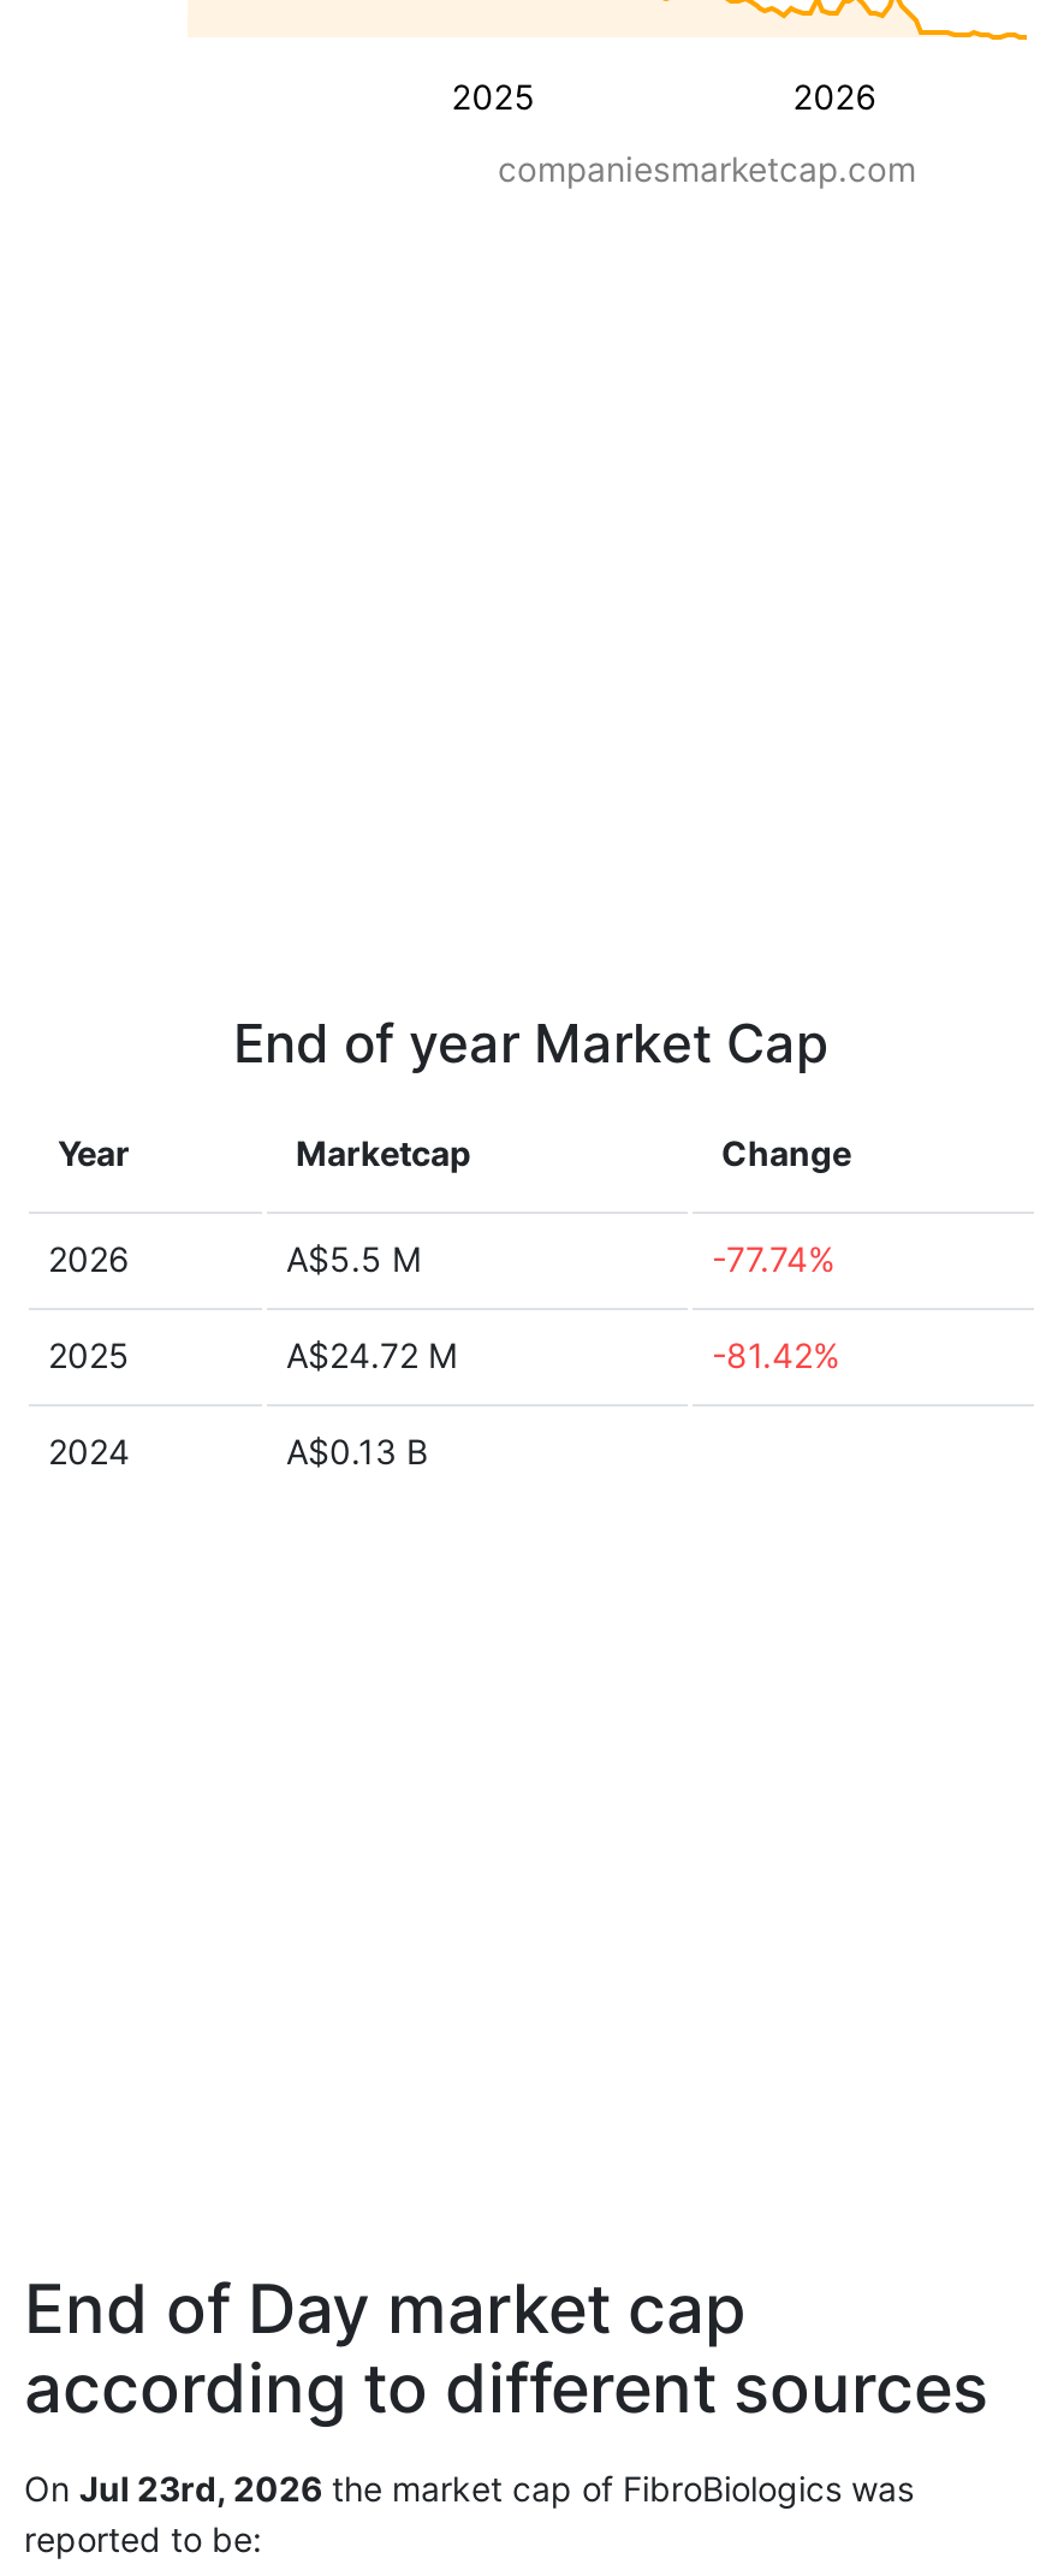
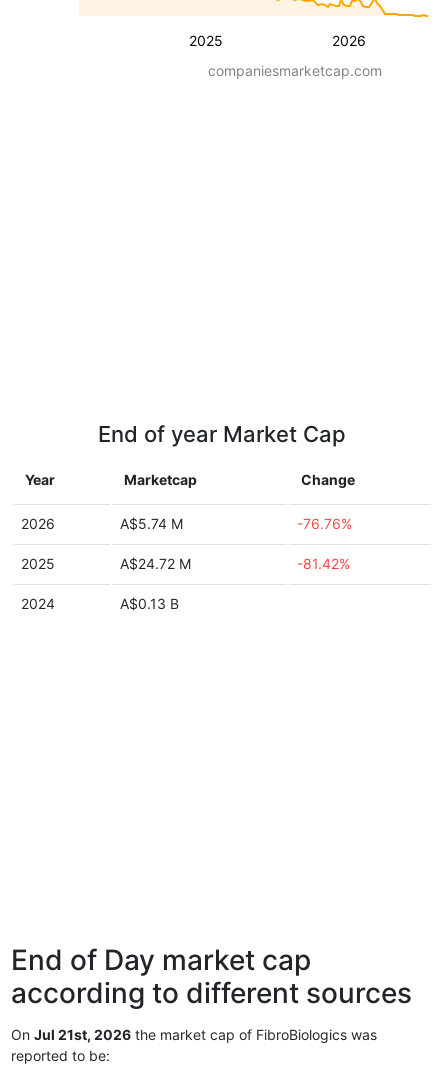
[286,1238,421,1279] A$5.5 M -> [120,515,183,532] A$5.74 M
[712,1238,834,1279] -77.74% -> [297,515,352,532] -76.76%
[24,2468,914,2509] On Jul 23rd, 2026 the market cap of FibroBiologics was -> [11,1026,377,1043] On Jul 21st, 2026 the market cap of FibroBiologics was

